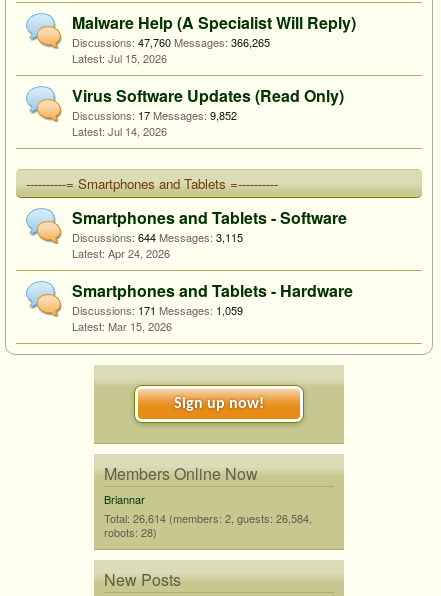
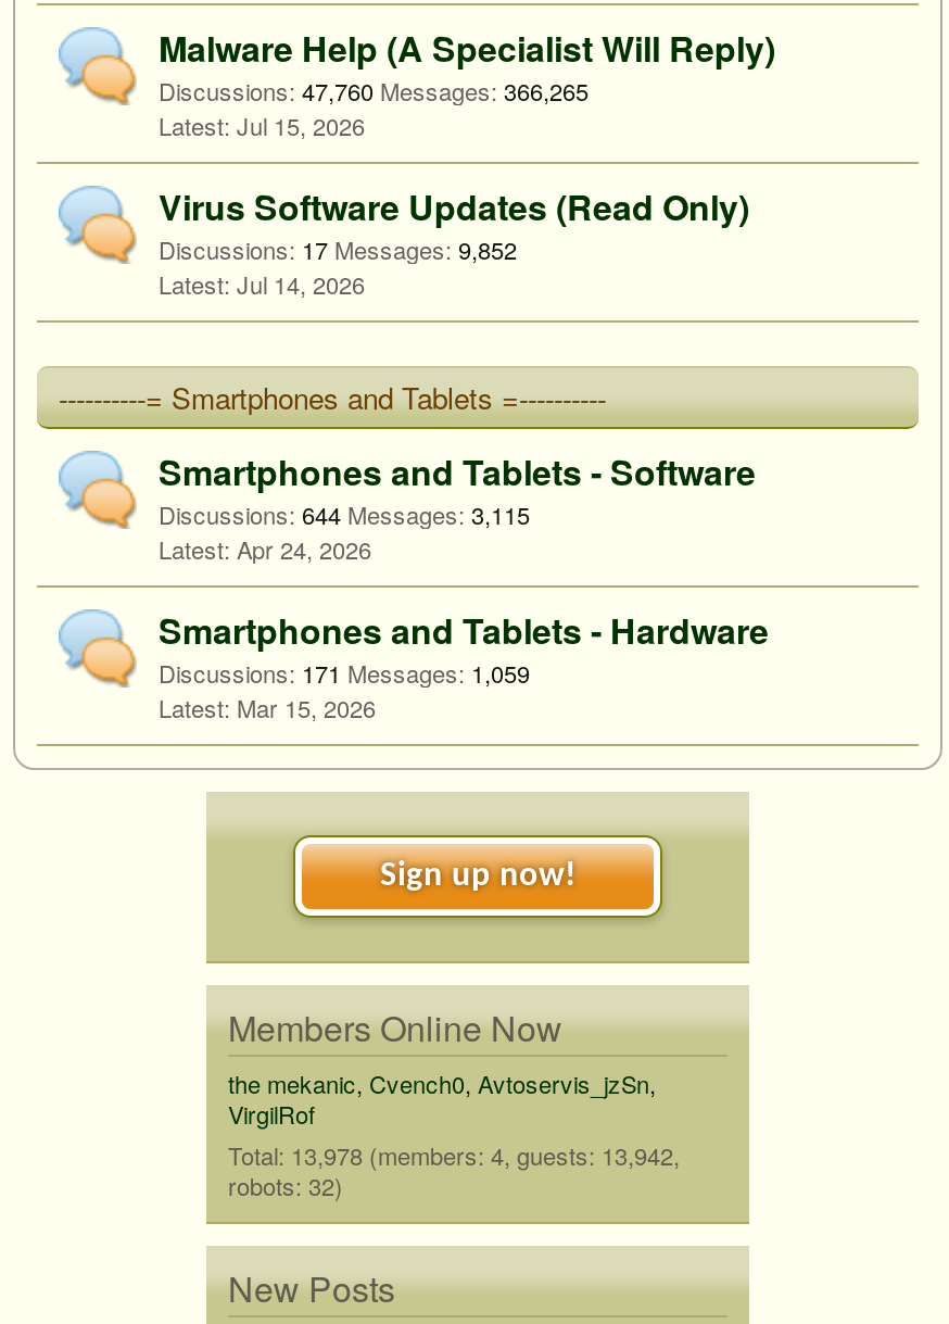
[104,491,312,540] Briannar | Total: 26,614 (members: 2, guests: 26,584, | robots: 28) -> [228,1065,680,1202] the mekanic, Cvench0, Avtoservis_jzSn, | VirgilRof | Total: 13,978 (members: 4, guests: 13,942, | robots: 32)

